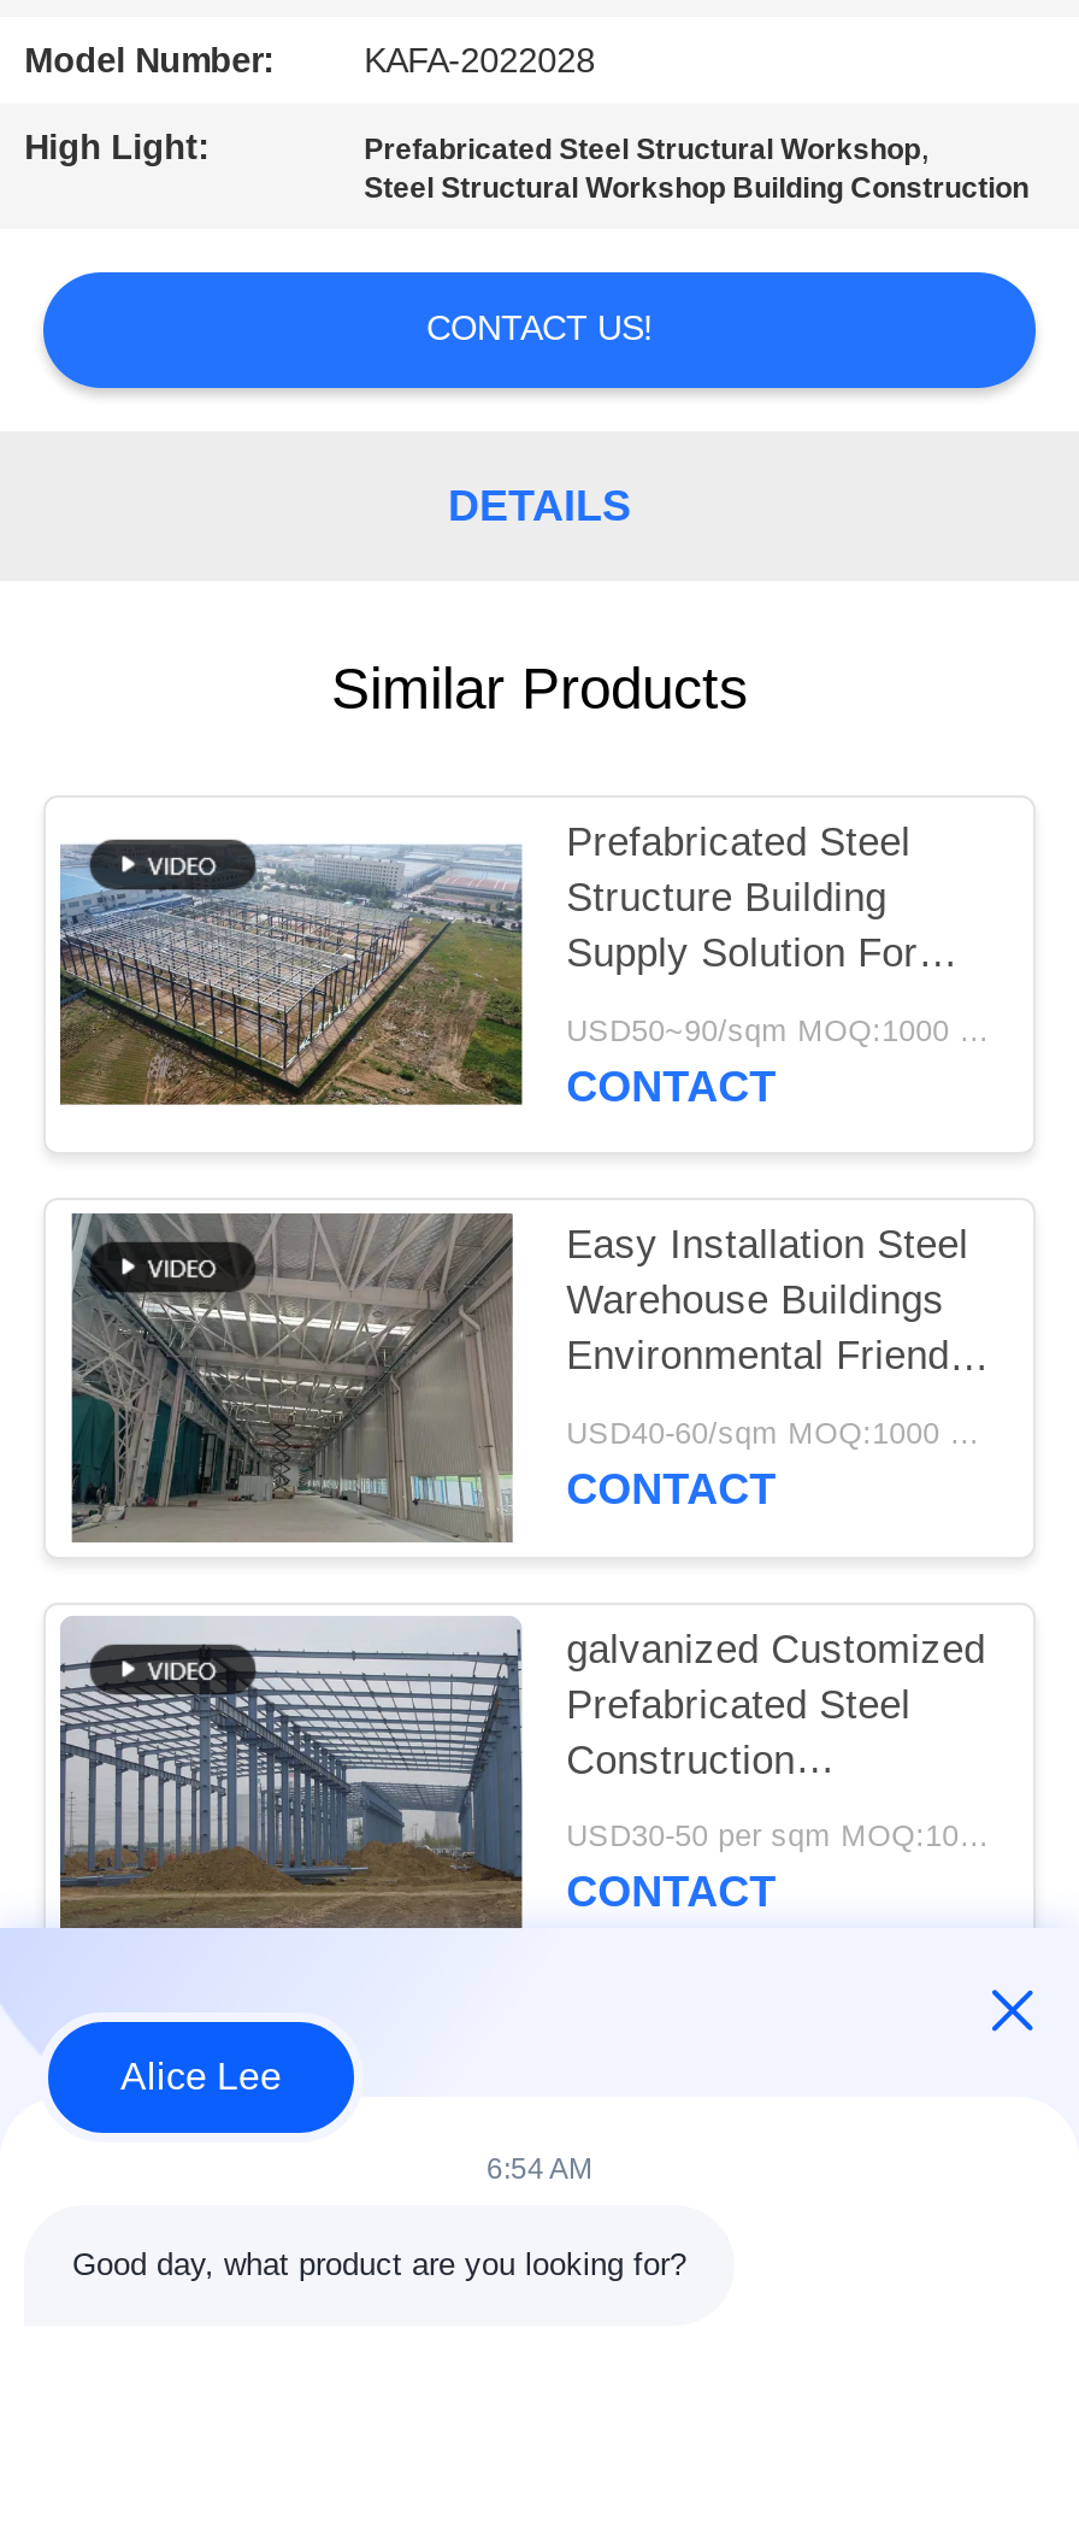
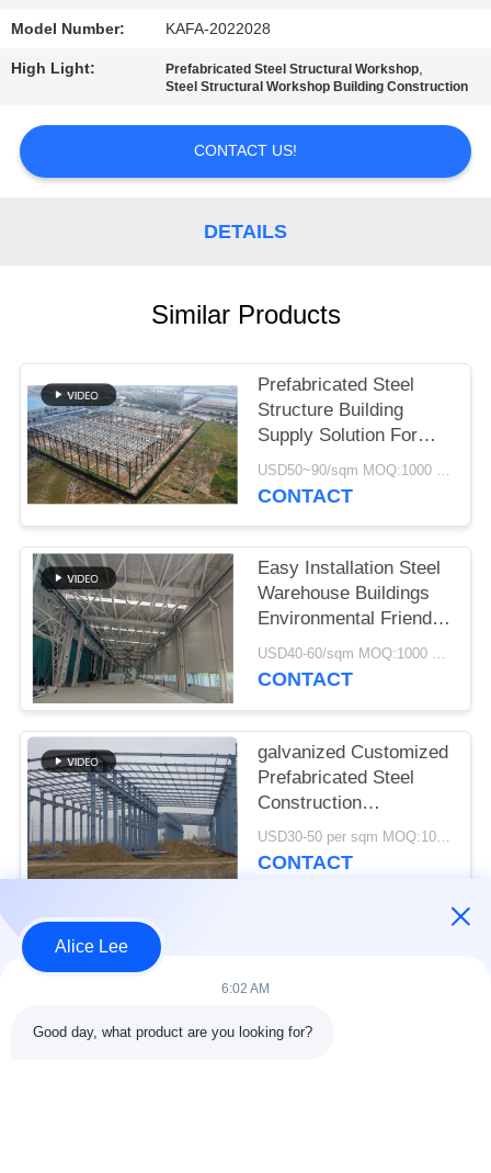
[487,2152,592,2186] 6:54 AM -> [221,981,270,996] 6:02 AM

